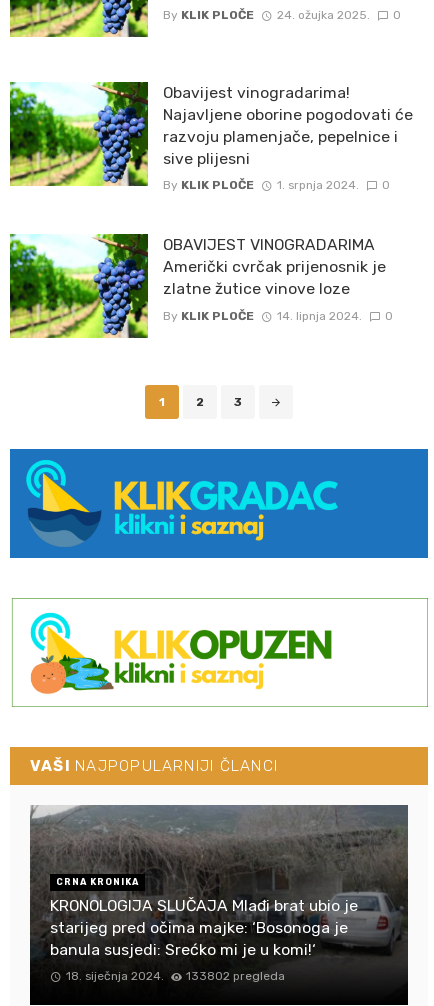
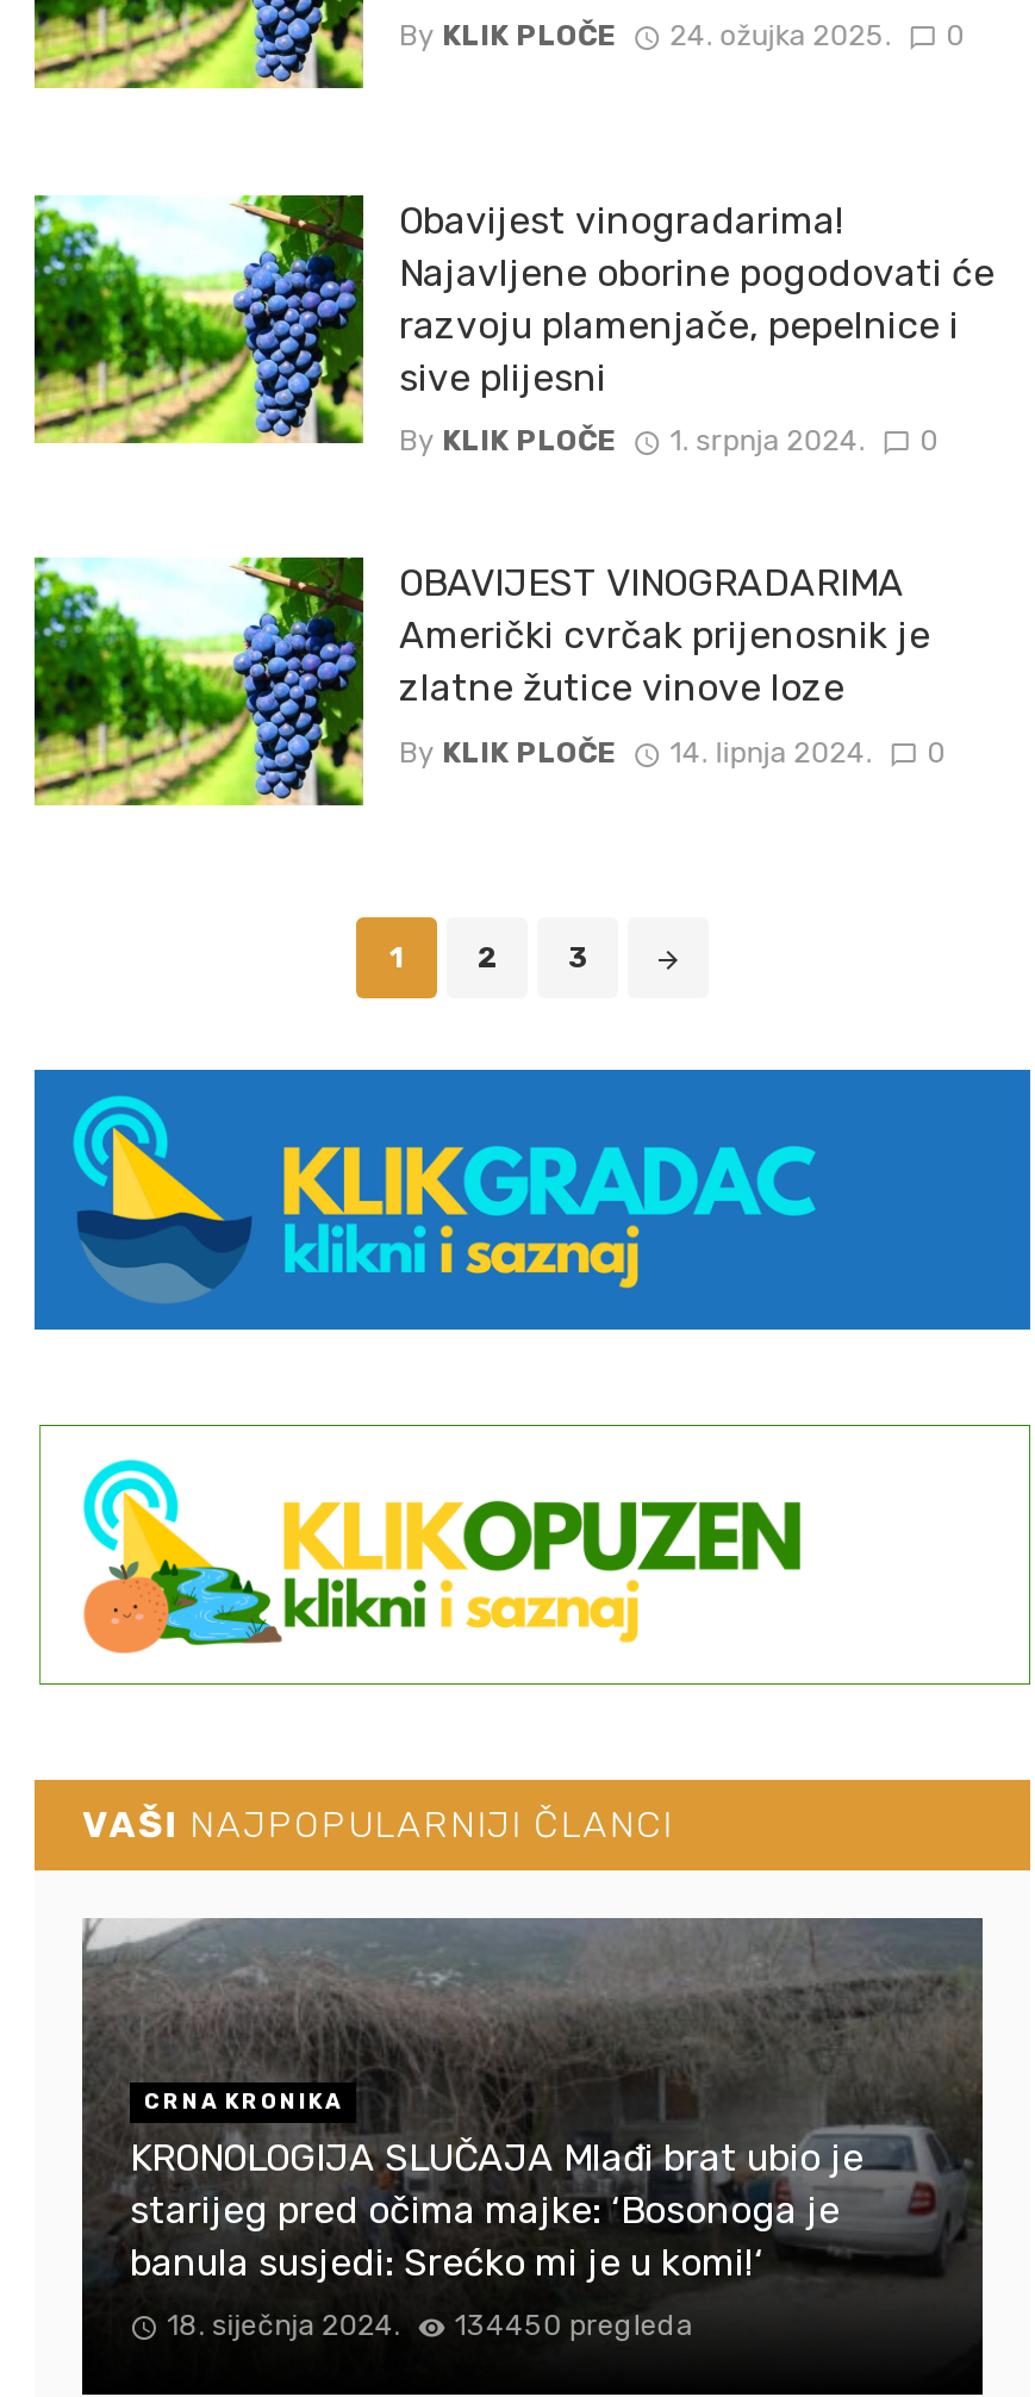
[66,969,285,983] 18. siječnja 2024. 133802 pregleda -> [167,2309,693,2343] 18. siječnja 2024. 134450 pregleda

